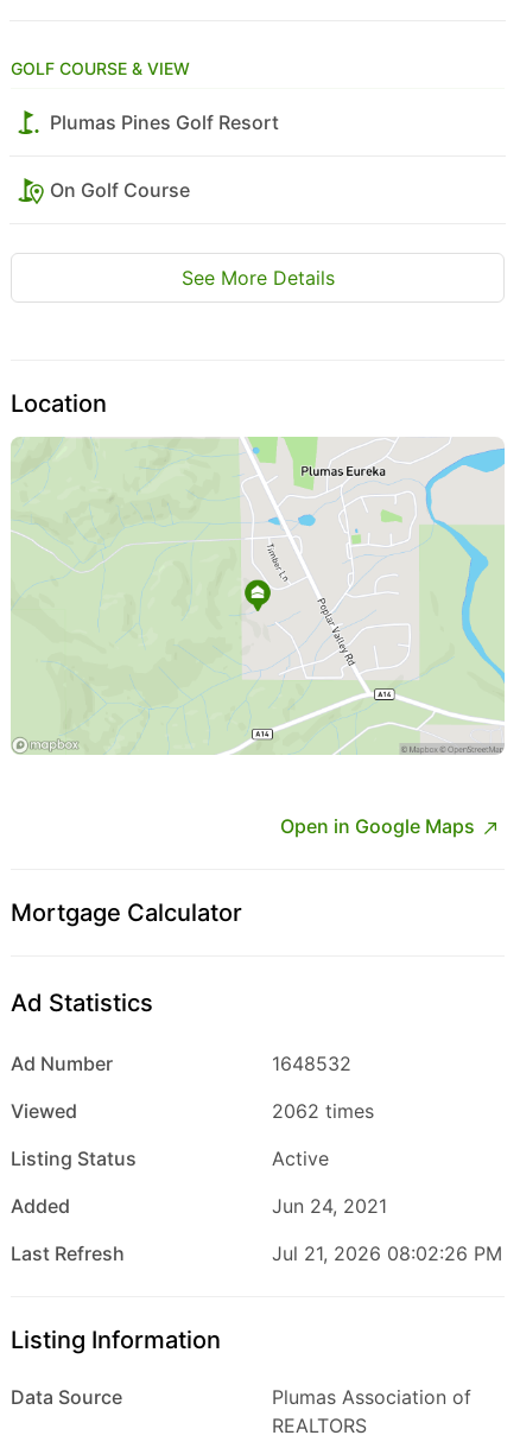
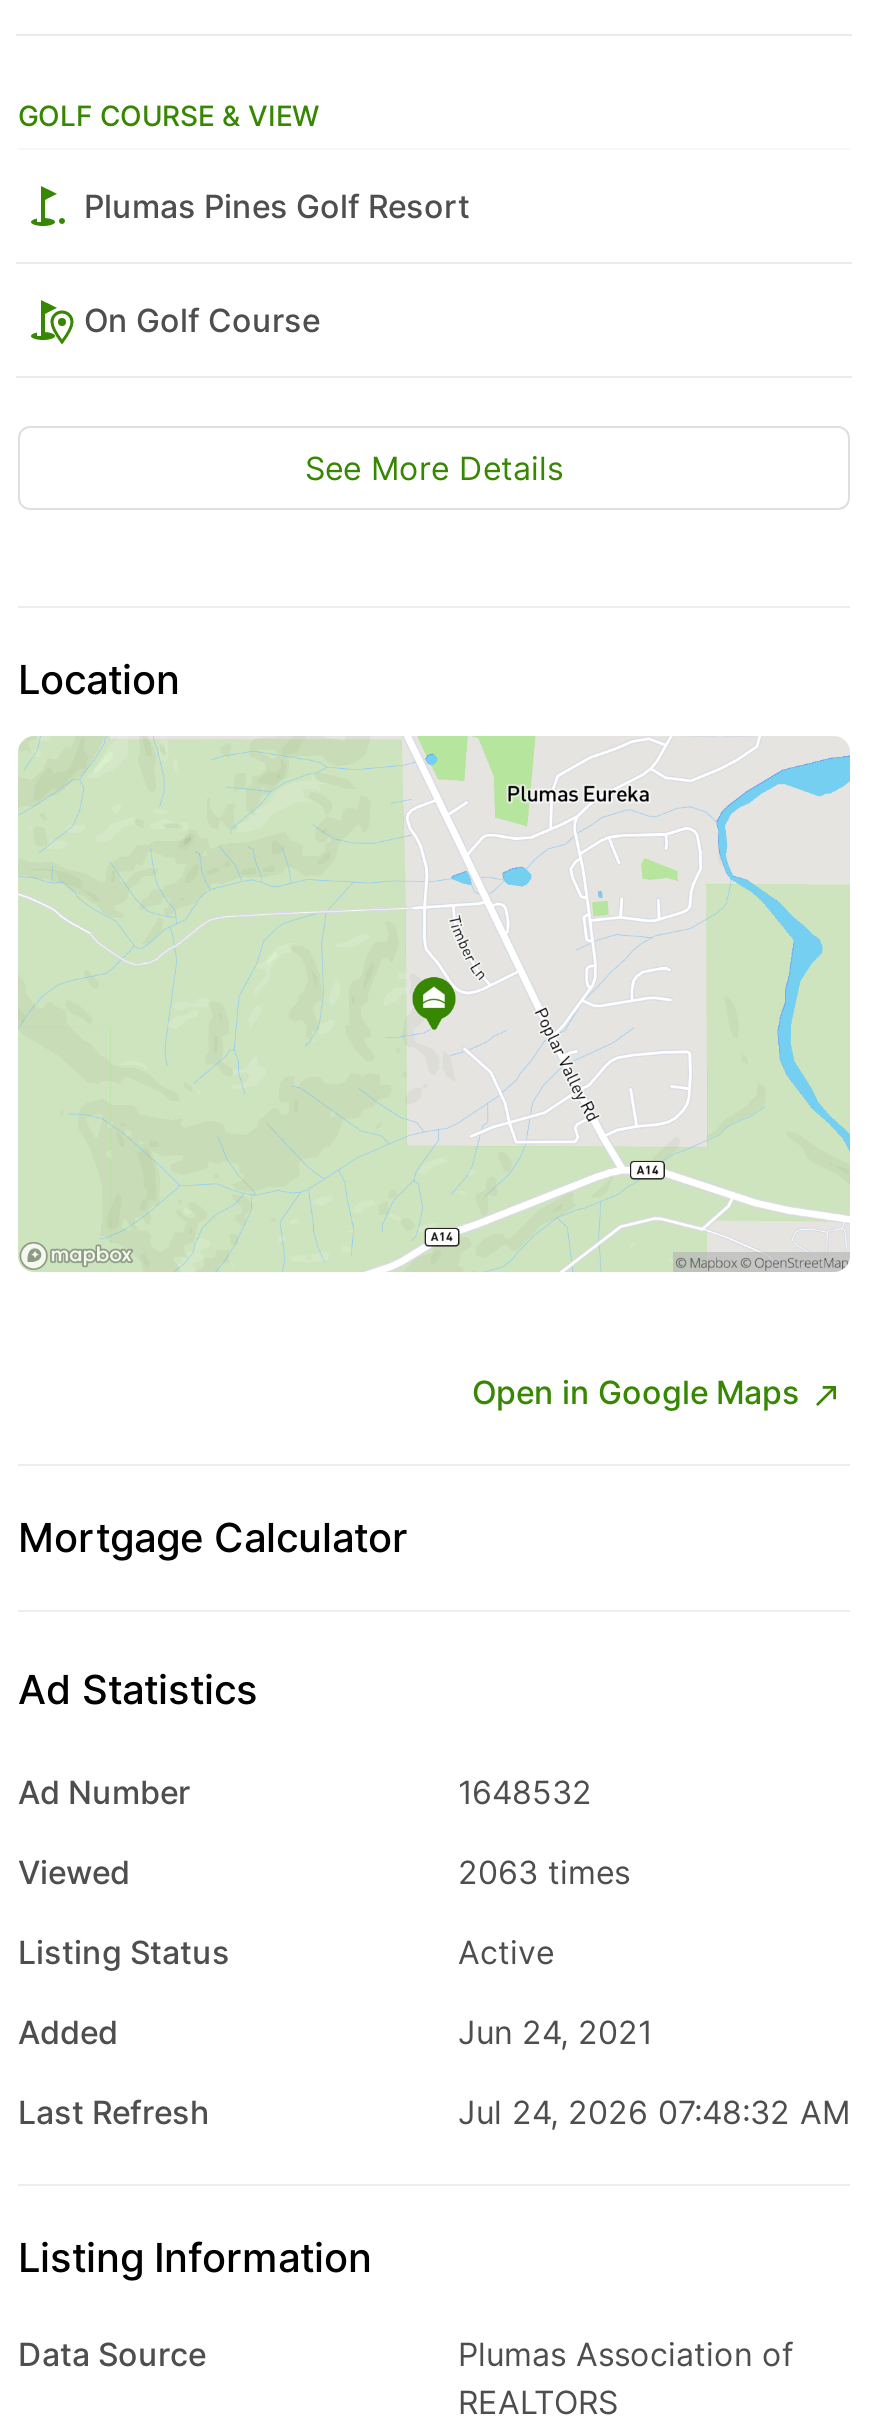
[272,1099,374,1123] 2062 times -> [458,1852,630,1892] 2063 times
[272,1241,502,1265] Jul 21, 2026 08:02:26 PM -> [458,2092,850,2132] Jul 24, 2026 07:48:32 AM

